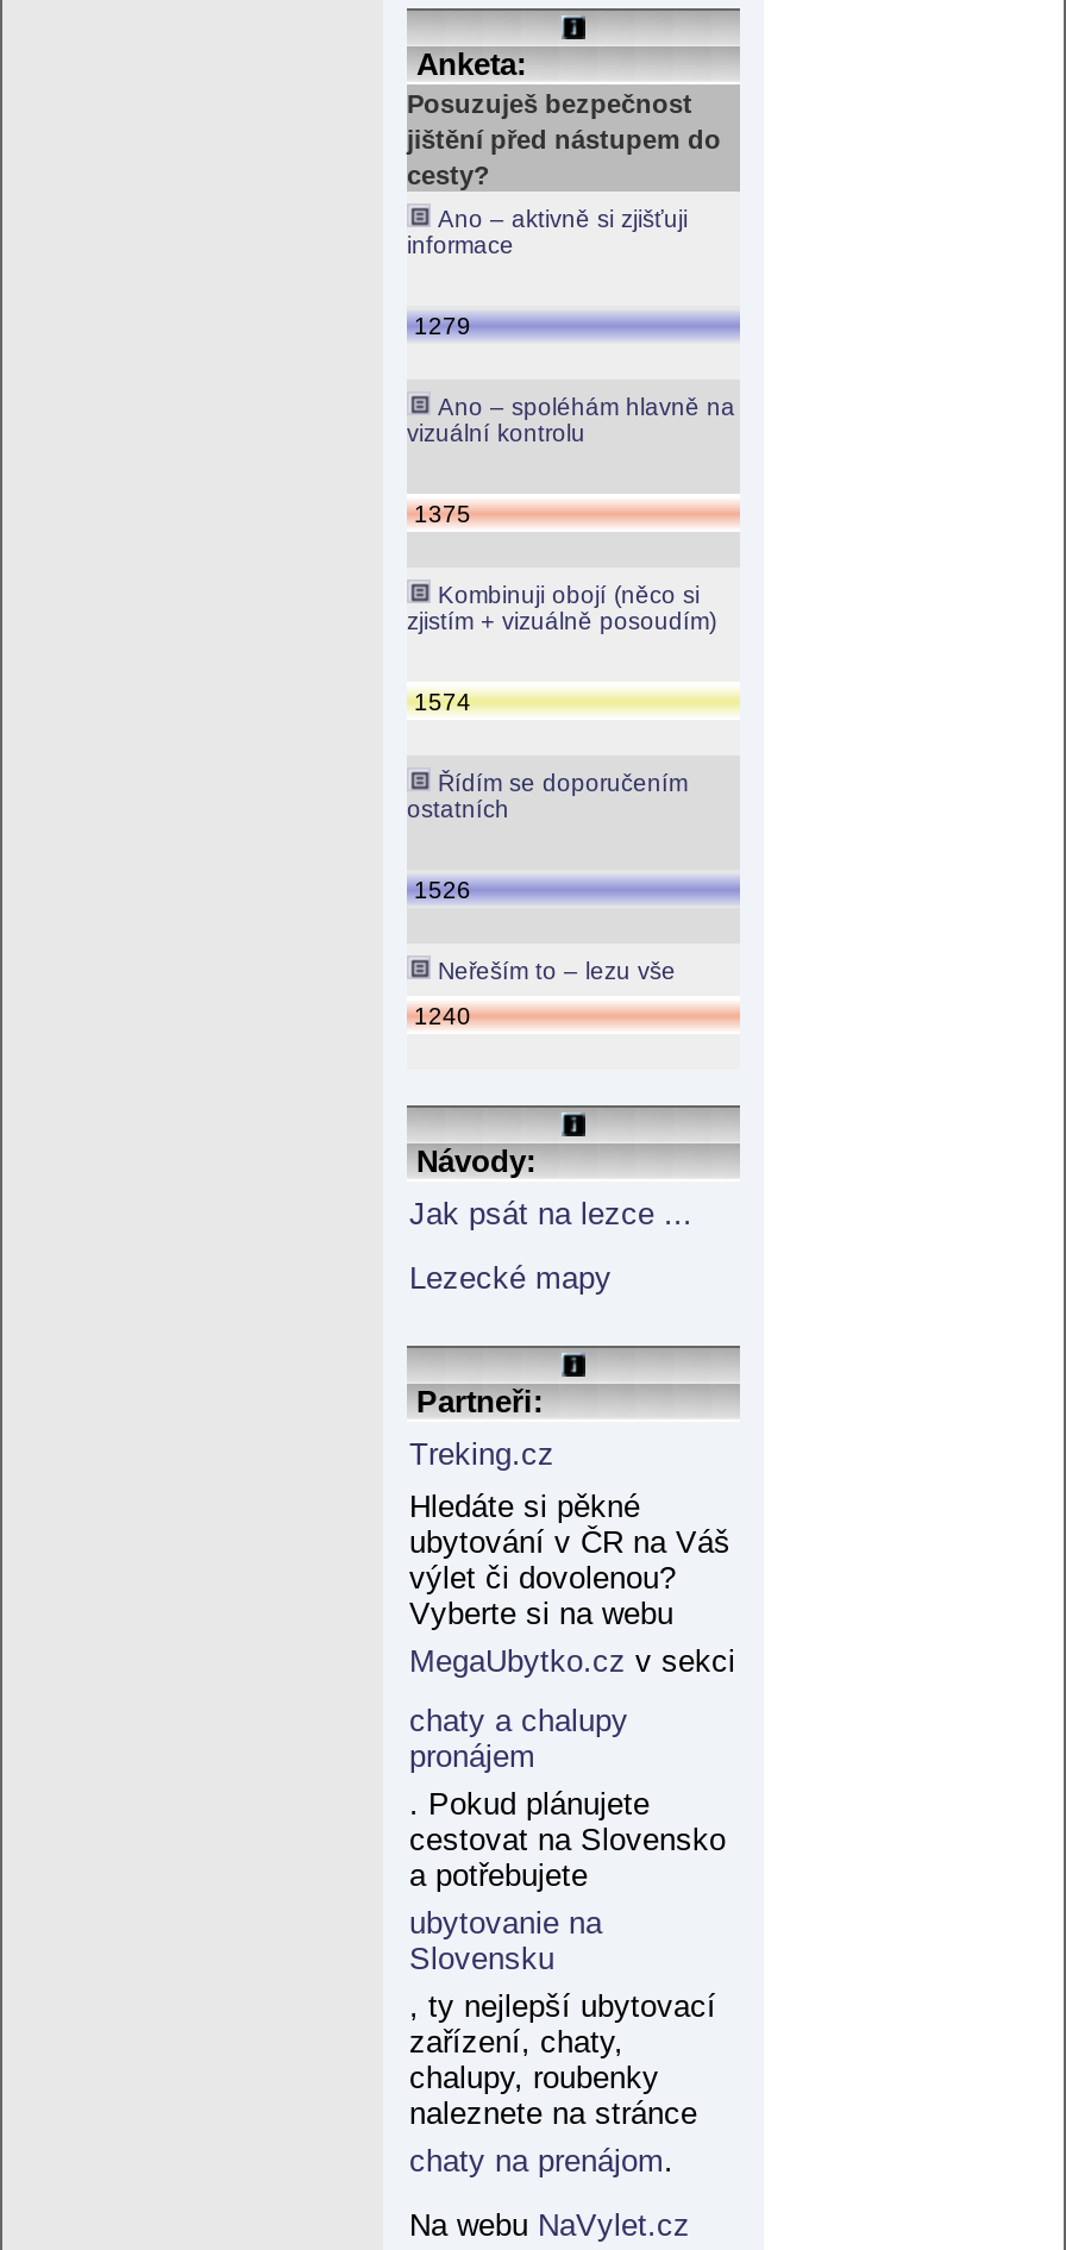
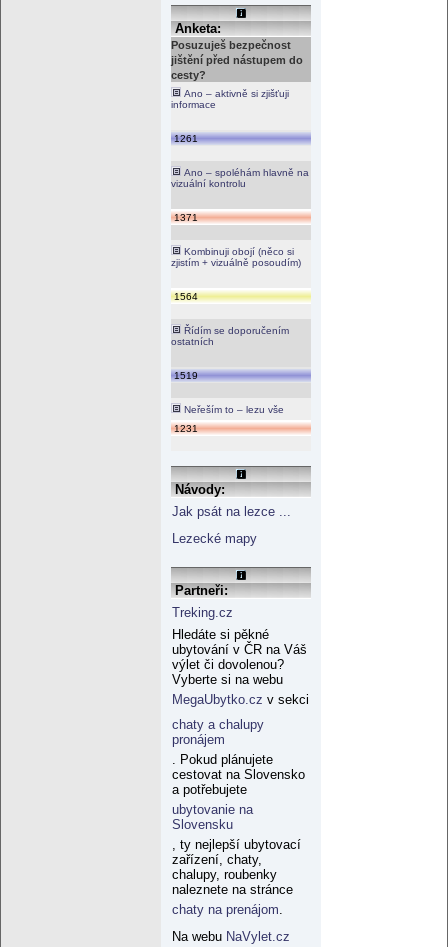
[407,313,471,339] 1279 -> [171,133,198,144] 1261
[407,501,471,527] 1375 -> [171,212,198,223] 1371
[407,689,471,715] 1574 -> [171,291,198,302] 1564
[407,877,471,903] 1526 -> [171,370,198,381] 1519
[407,1003,471,1029] 1240 -> [171,423,198,434] 1231

